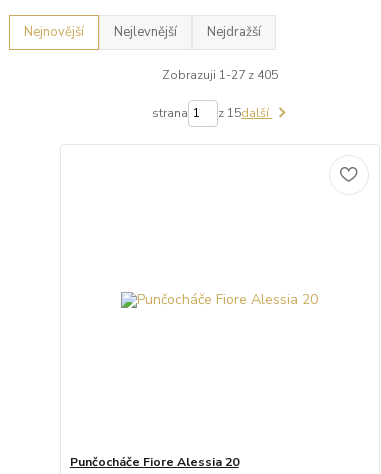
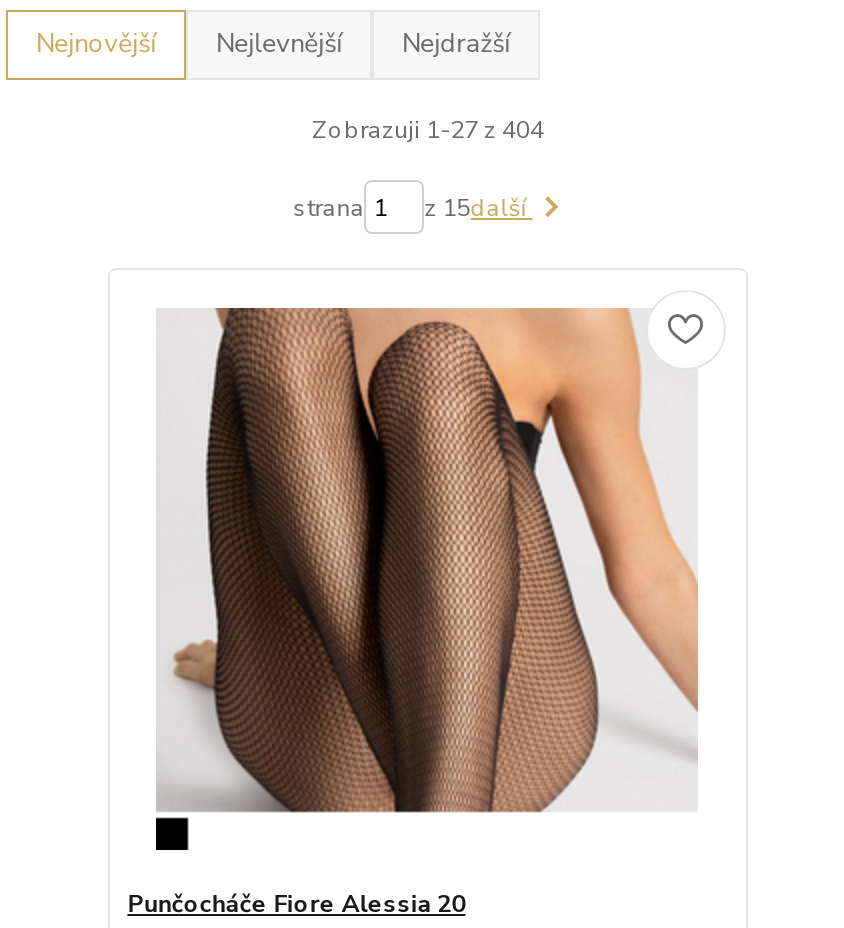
[162,67,278,83] Zobrazuji 1-27 z 405 -> [312,113,544,145] Zobrazuji 1-27 z 404
none -> [154,306,700,852] [image]

